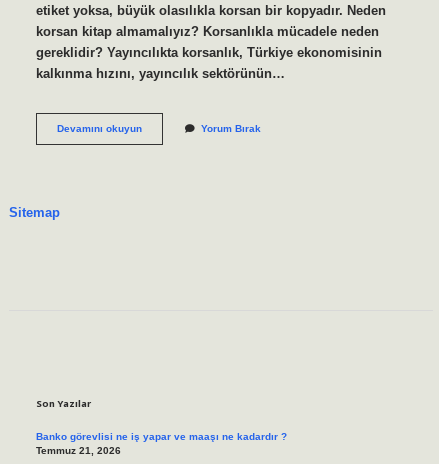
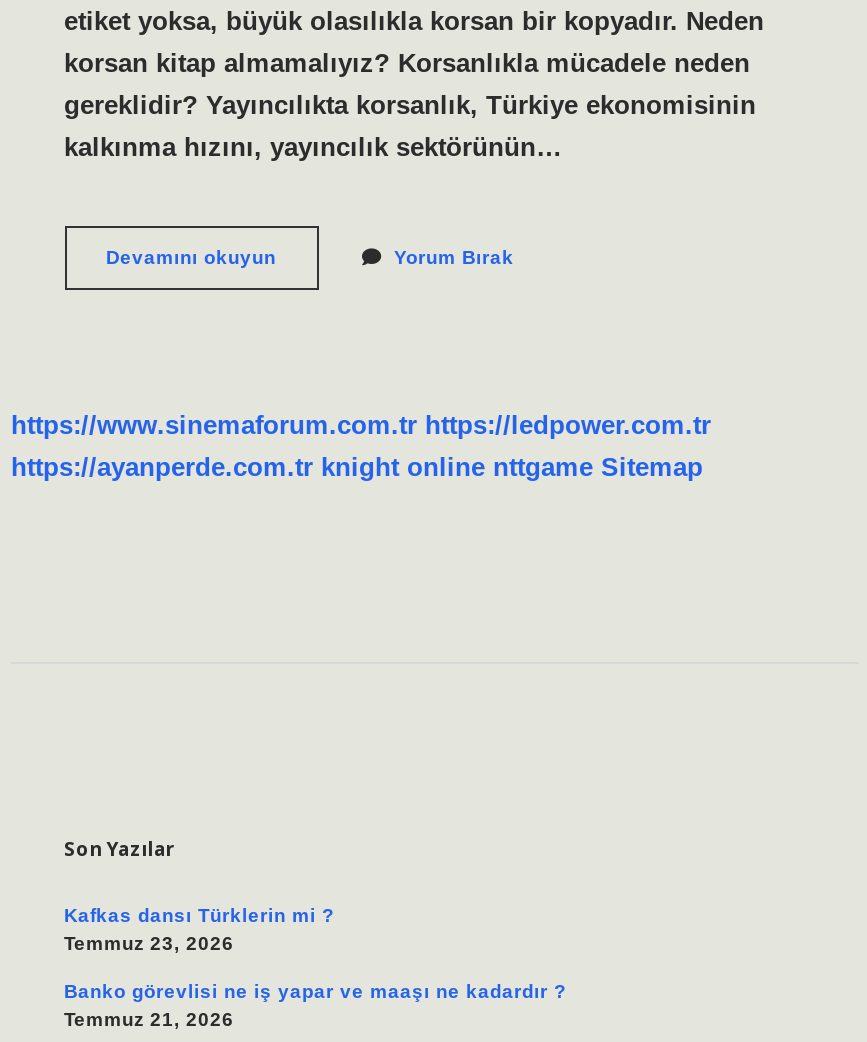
[9,205,60,220] Sitemap -> [11,411,711,483] https://www.sinemaforum.com.tr https://ledpower.com.tr | https://ayanperde.com.tr knight online nttgame Sitemap
none -> [64,905,334,955] Kafkas dansı Türklerin mi ? | Temmuz 23, 2026

